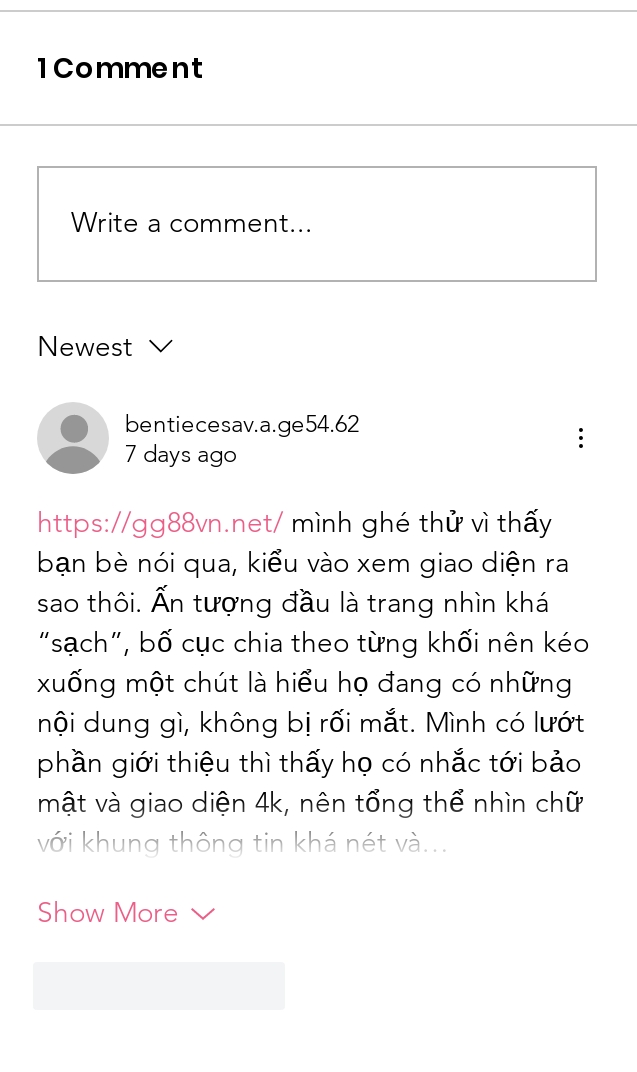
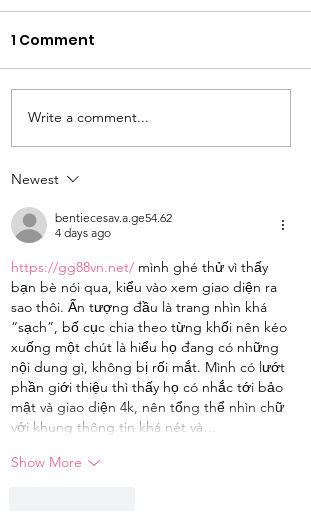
[125,438,237,468] 7 days ago -> [55,225,111,240] 4 days ago

